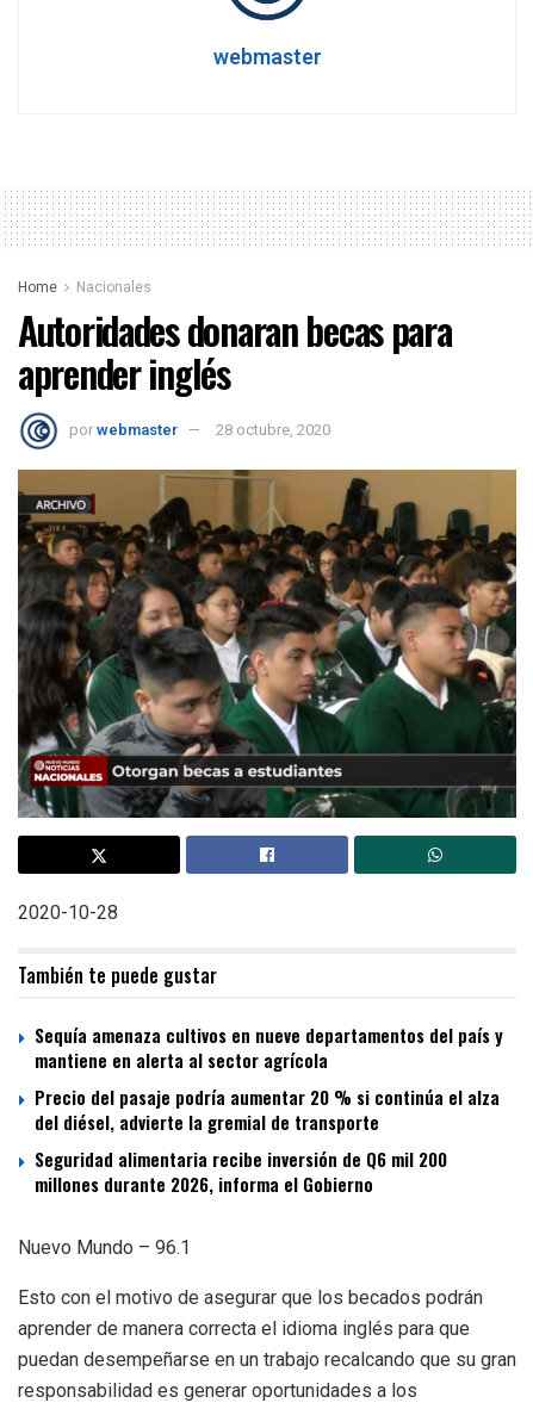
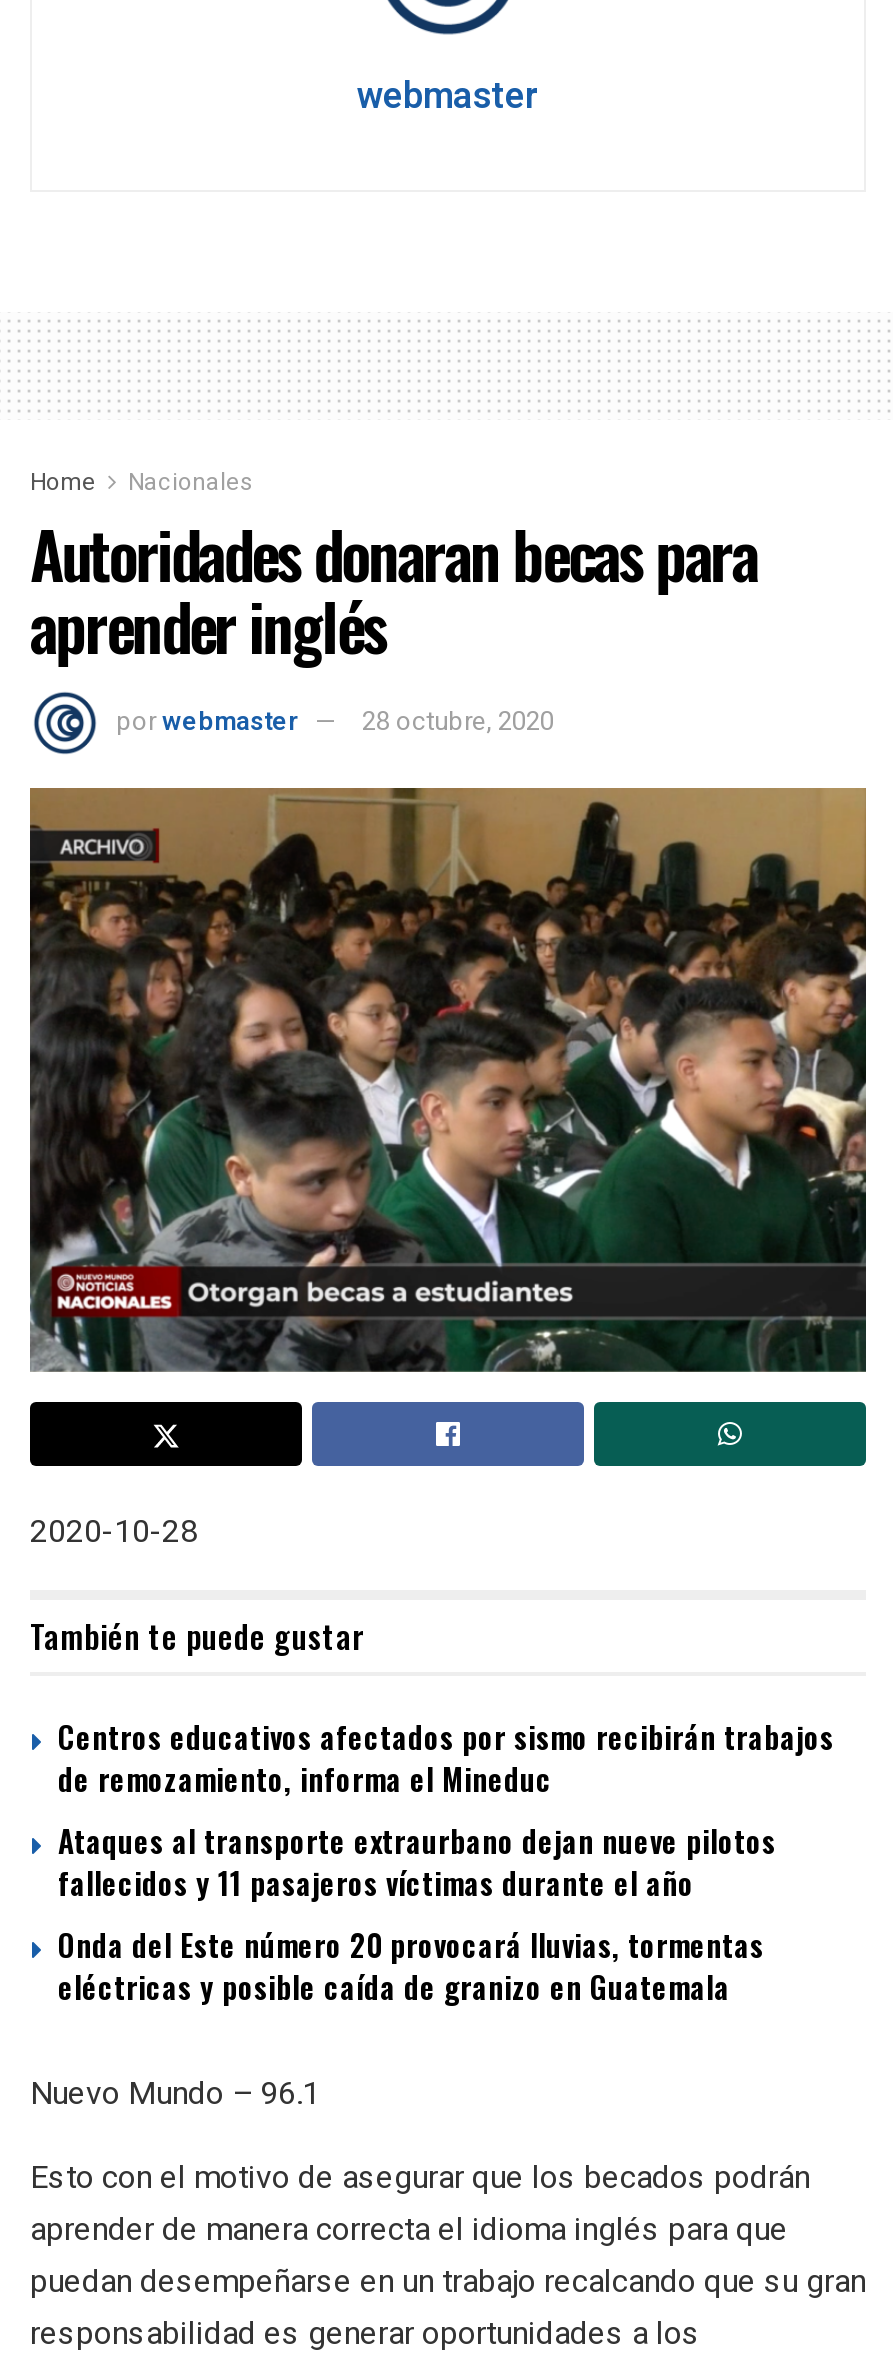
[35,1022,503,1197] Sequía amenaza cultivos en nueve departamentos del país y | mantiene en alerta al sector agrícola | Precio del pasaje podría aumentar 20 % si continúa el alza | del diésel, advierte la gremial de transporte | Seguridad alimentaria recibe inversión de Q6 mil 200 | millones durante 2026, informa el Gobierno -> [58,1715,834,2009] Centros educativos afectados por sismo recibirán trabajos | de remozamiento, informa el Mineduc | Ataques al transporte extraurbano dejan nueve pilotos | fallecidos y 11 pasajeros víctimas durante el año | Onda del Este número 20 provocará lluvias, tormentas | eléctricas y posible caída de granizo en Guatemala

